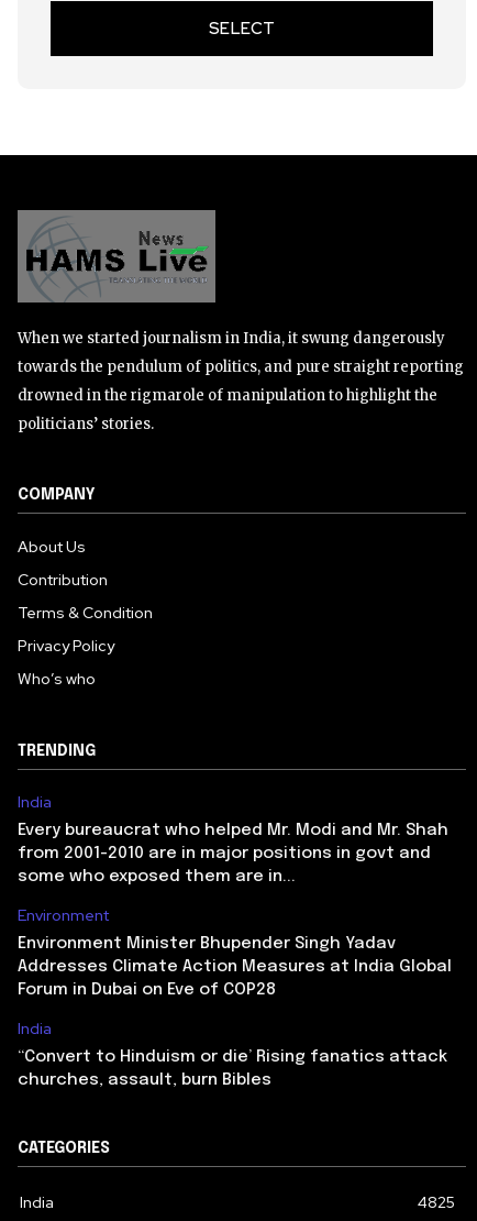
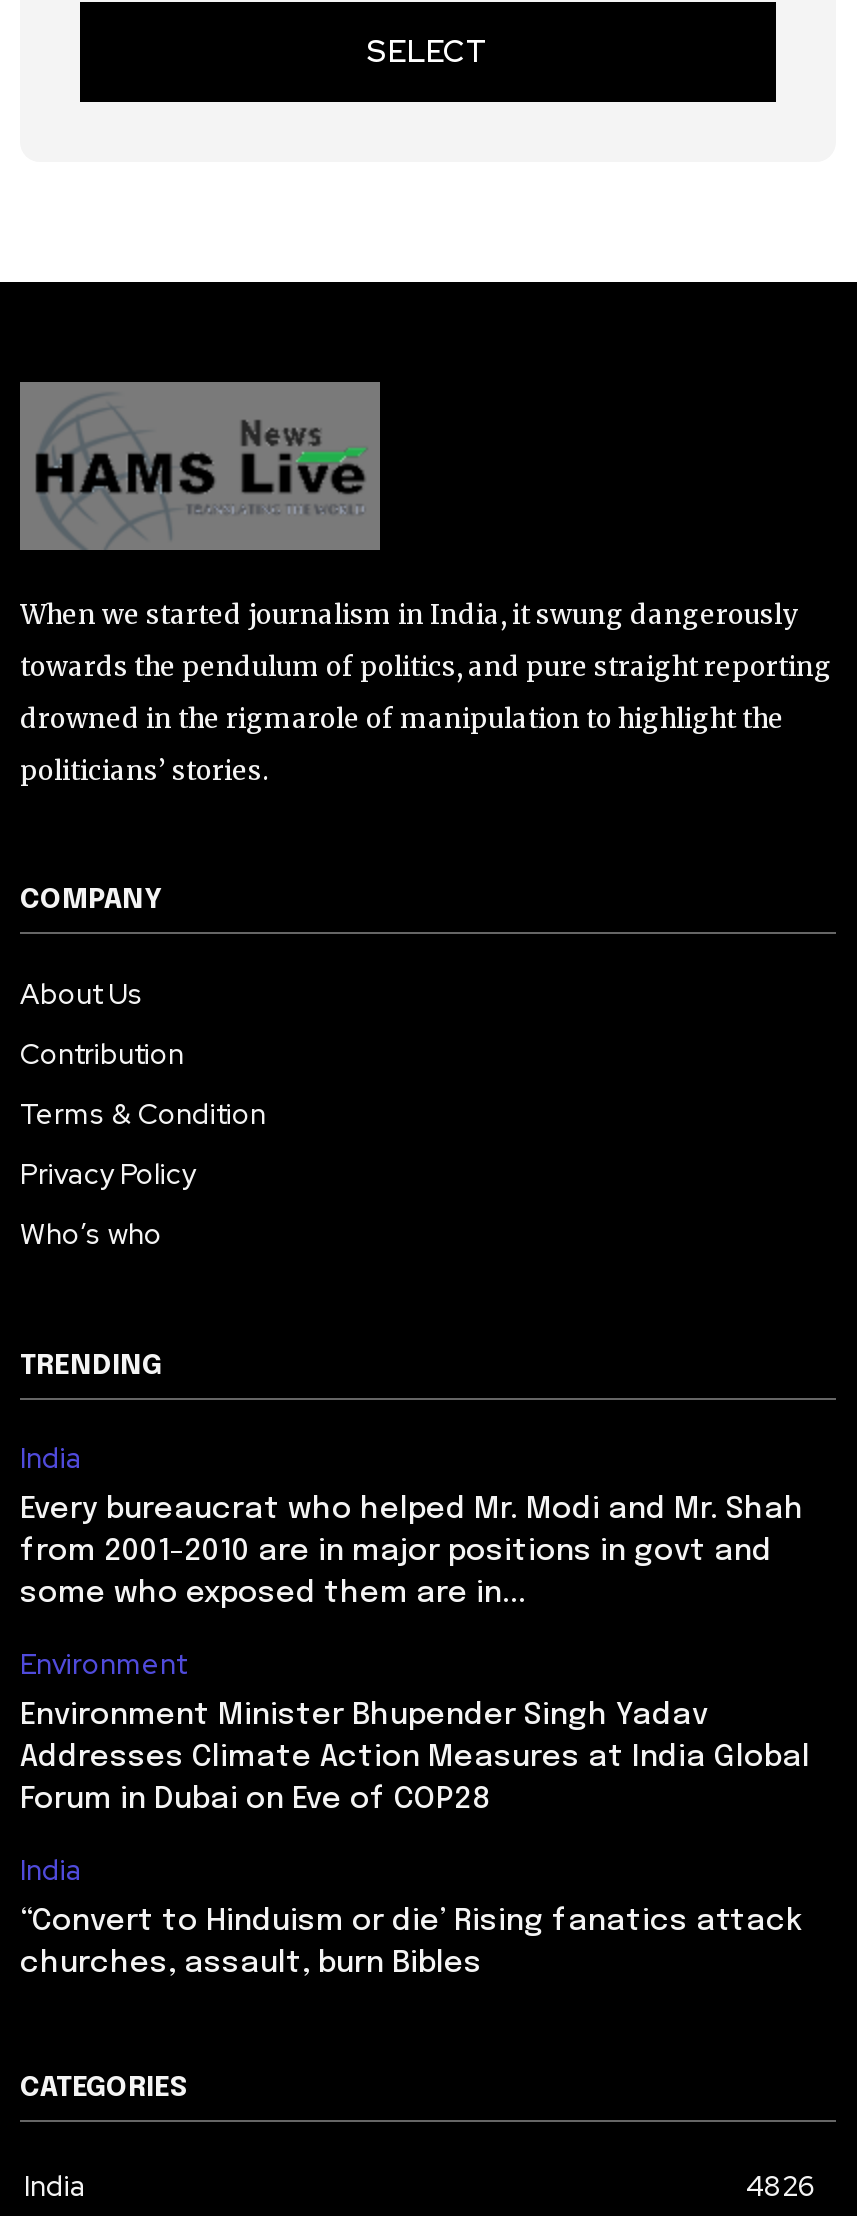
[418,1192,455,1212] 4825 -> [746,2168,816,2204] 4826

